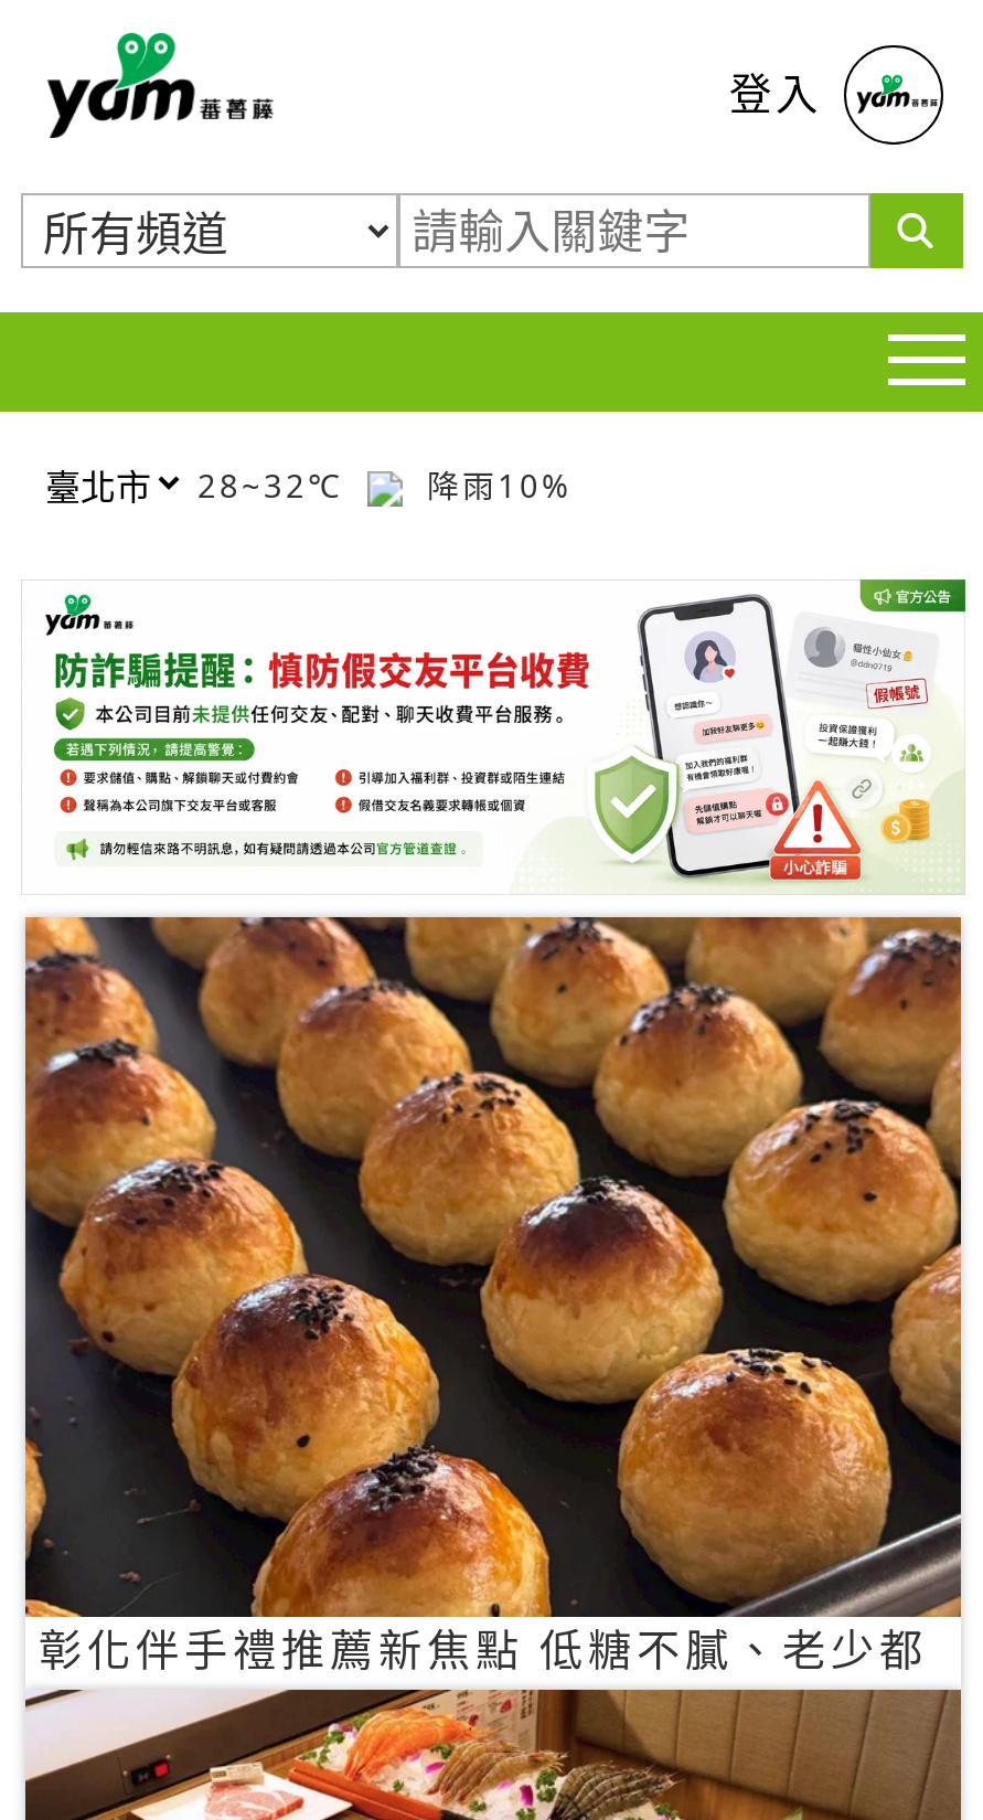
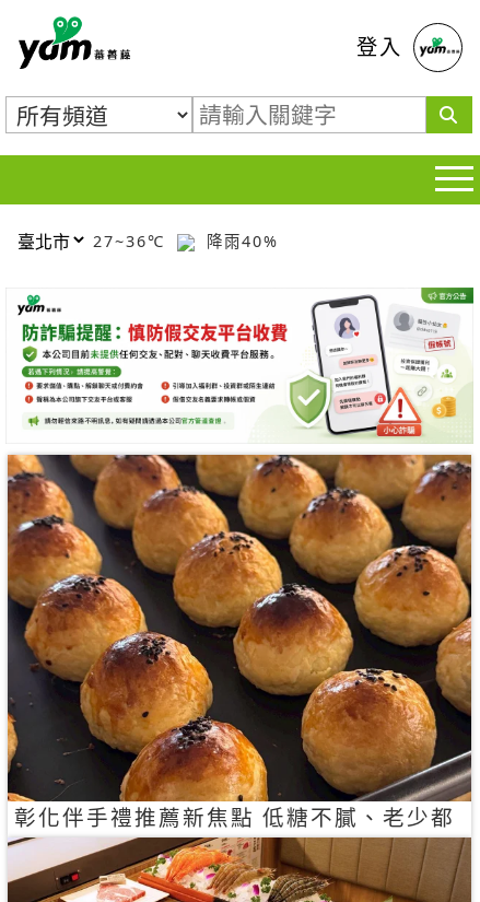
[197,464,356,505] 28~32℃ -> [93,230,172,251] 27~36℃
[414,464,573,505] 降雨10% -> [200,230,279,251] 降雨40%

